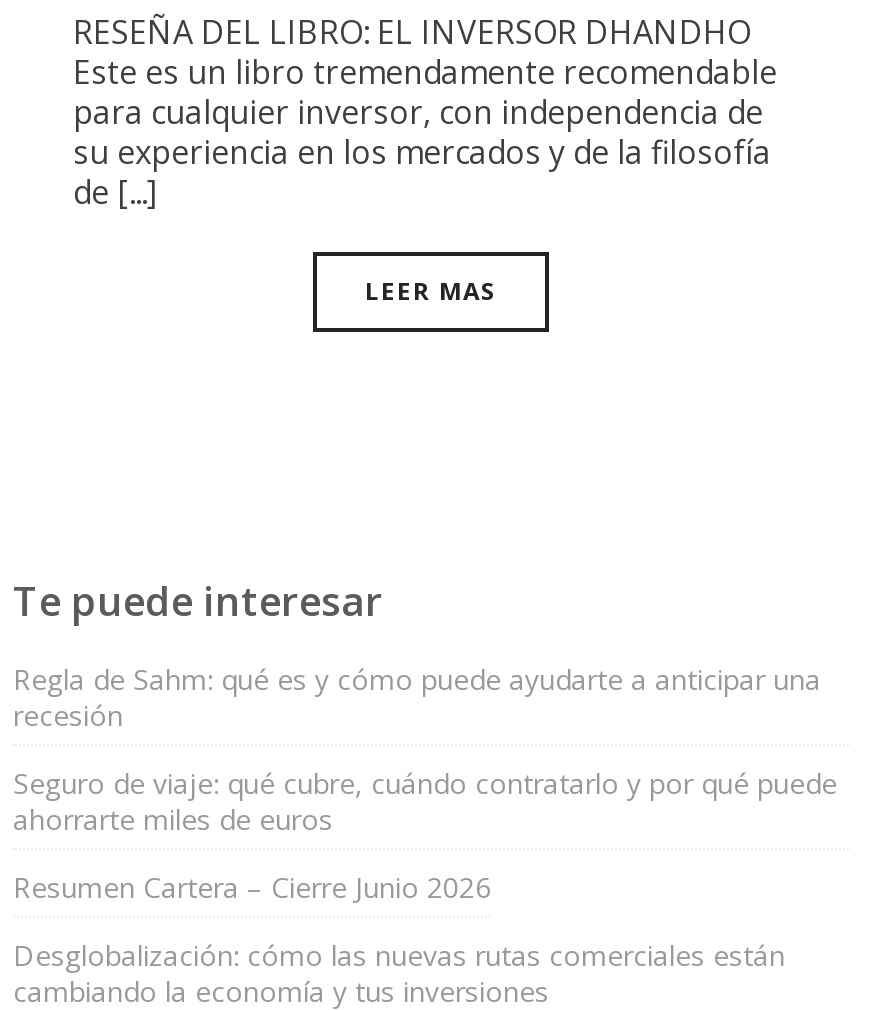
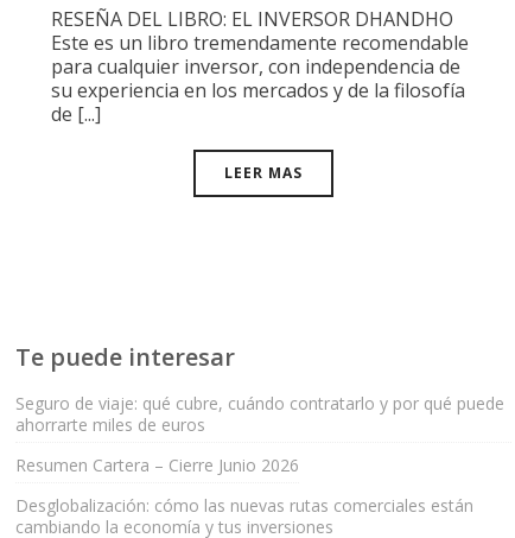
[13,659,821,733] Regla de Sahm: qué es y cómo puede ayudarte a anticipar una | recesión -> none

